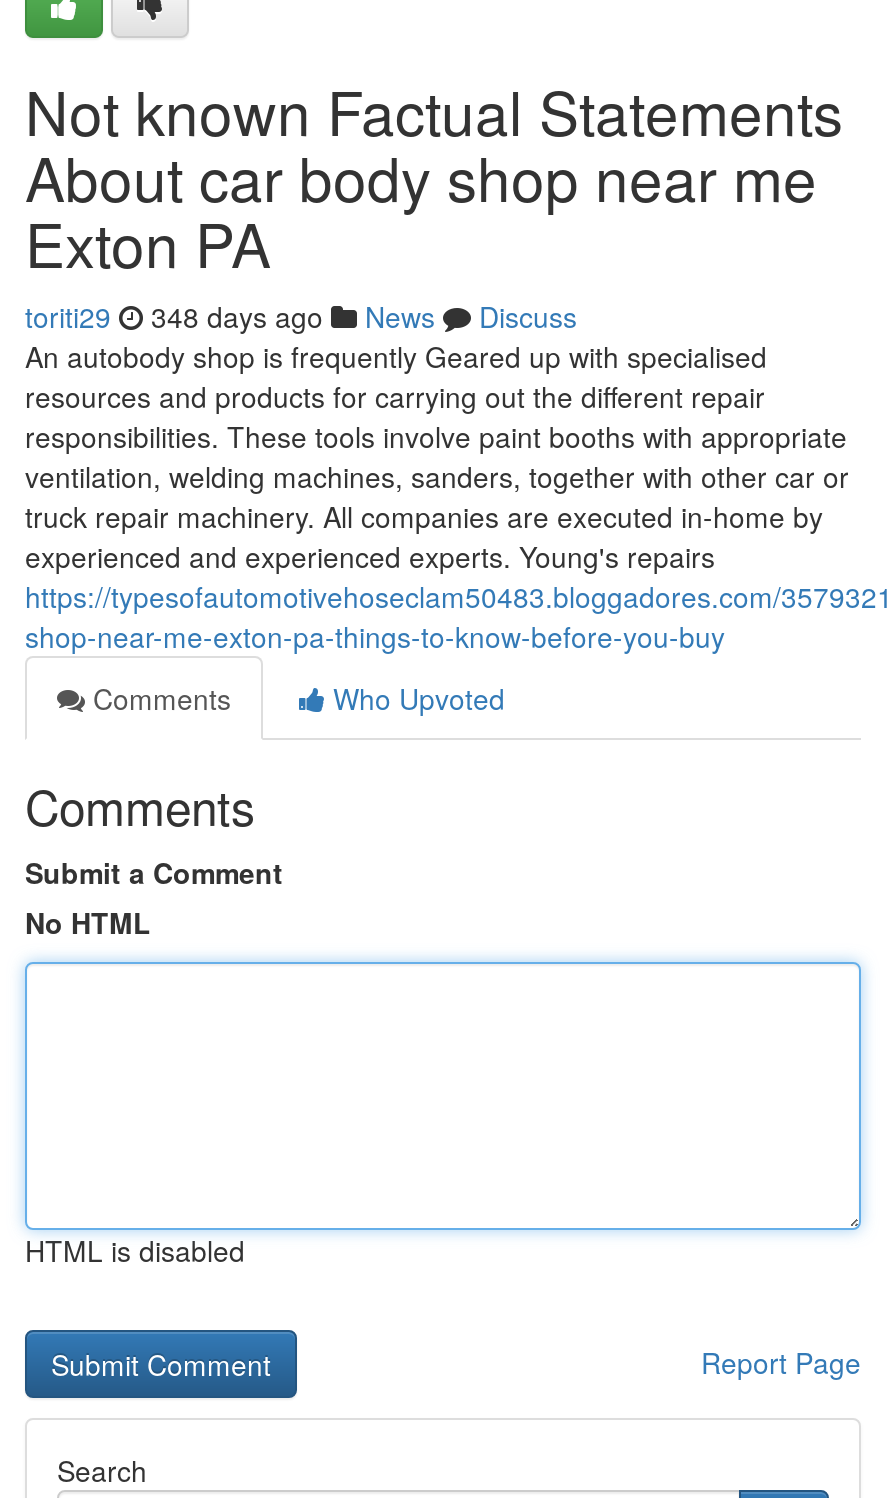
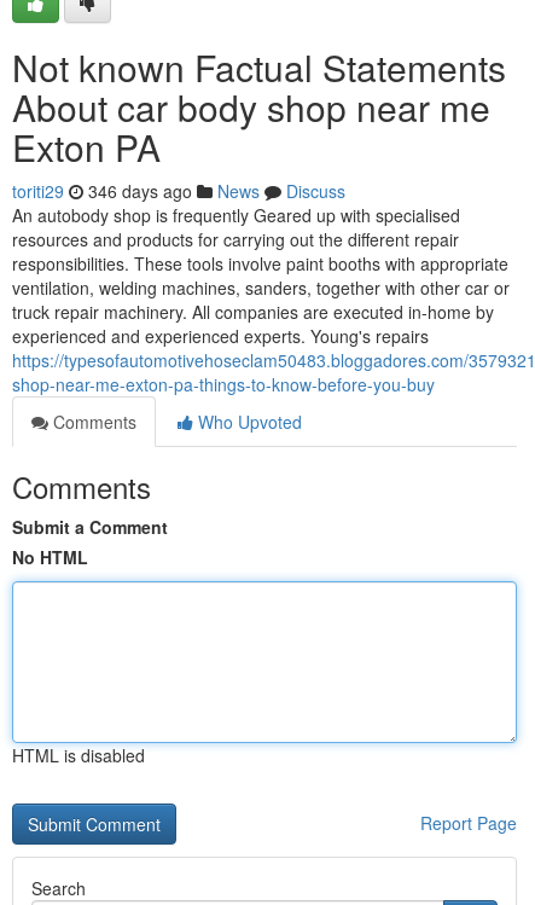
[25,296,577,336] toriti29 348 days ago News Discuss -> [12,179,345,203] toriti29 346 days ago News Discuss

